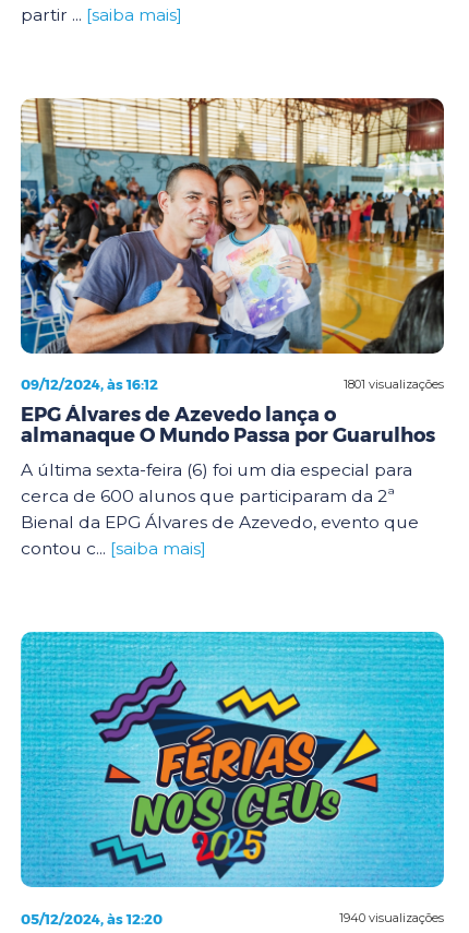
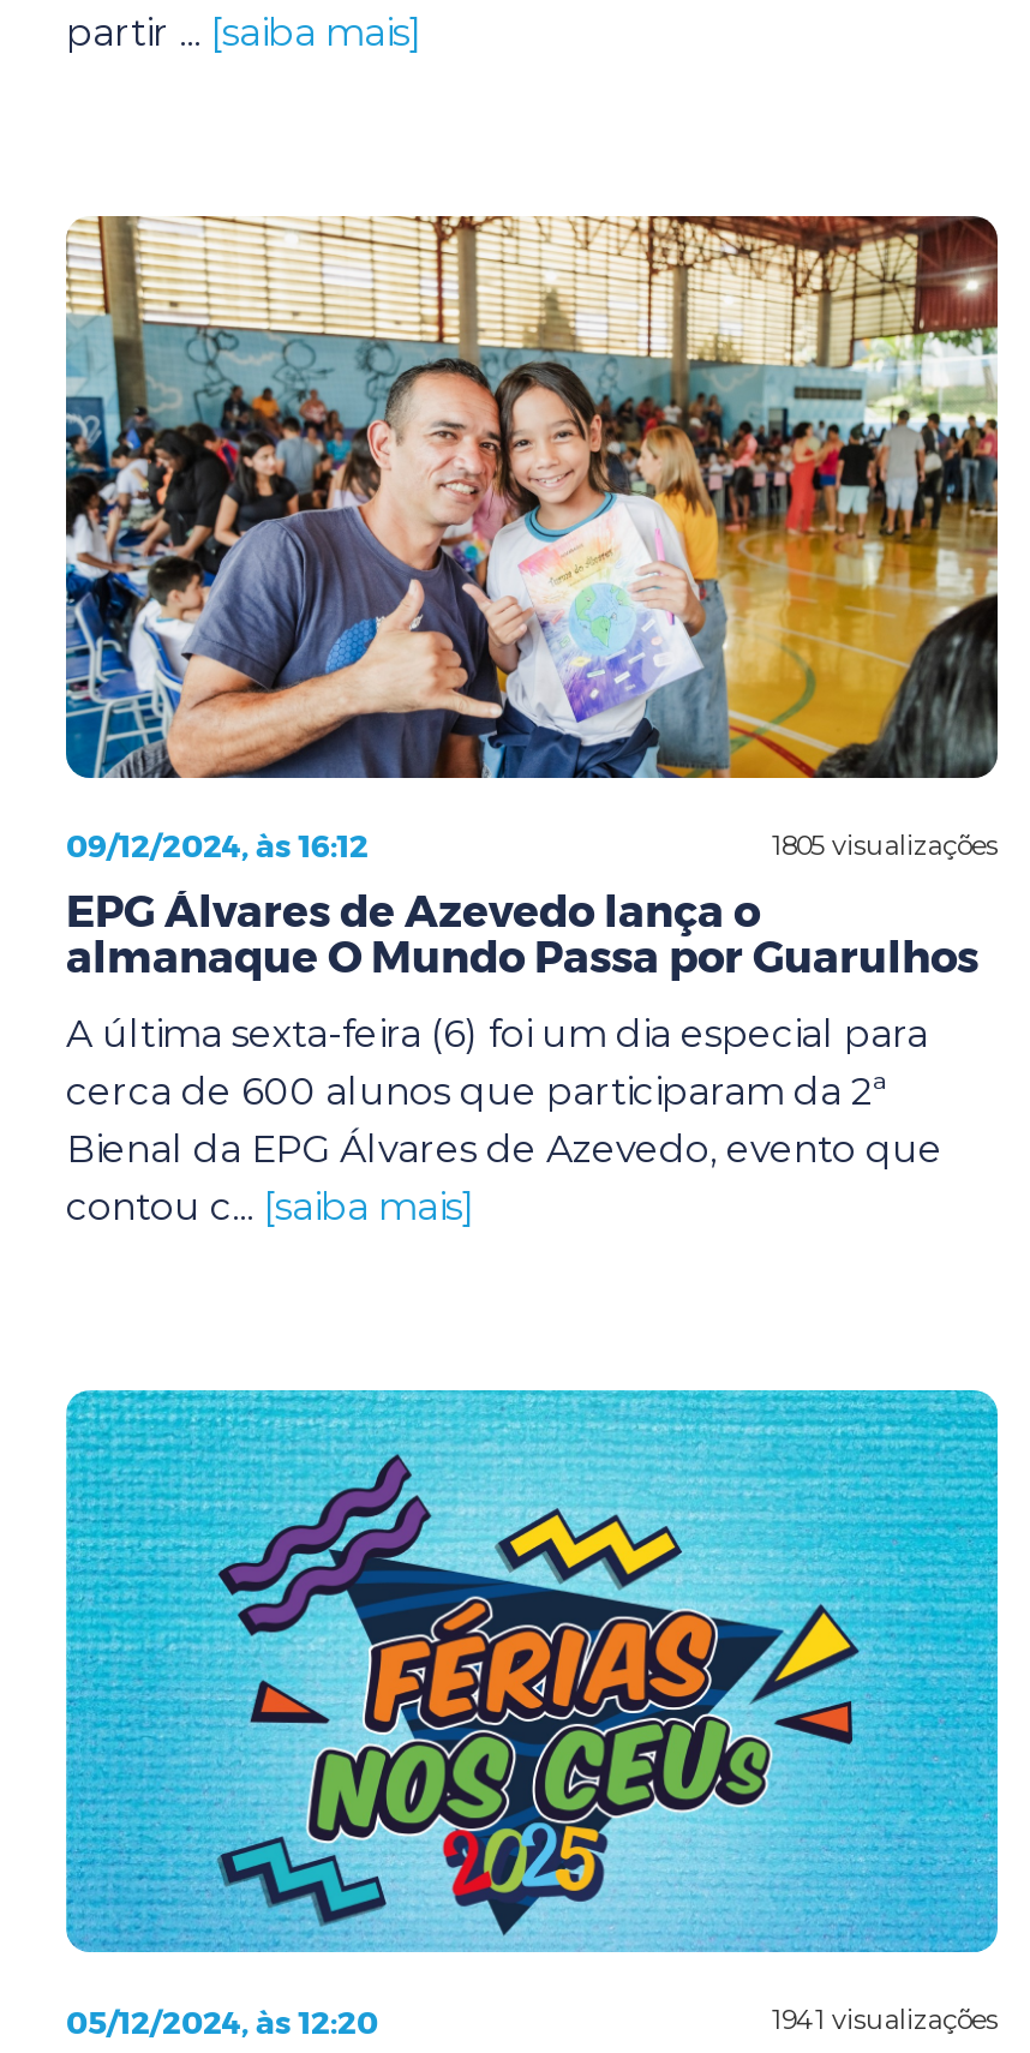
[344,376,444,391] 1801 visualizações -> [772,827,998,861] 1805 visualizações
[339,910,444,925] 1940 visualizações -> [772,2003,998,2036] 1941 visualizações

